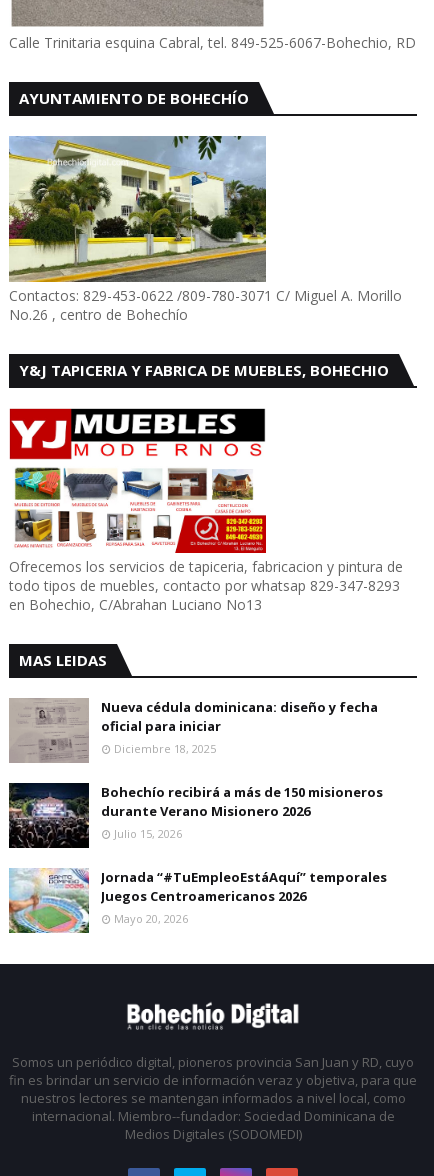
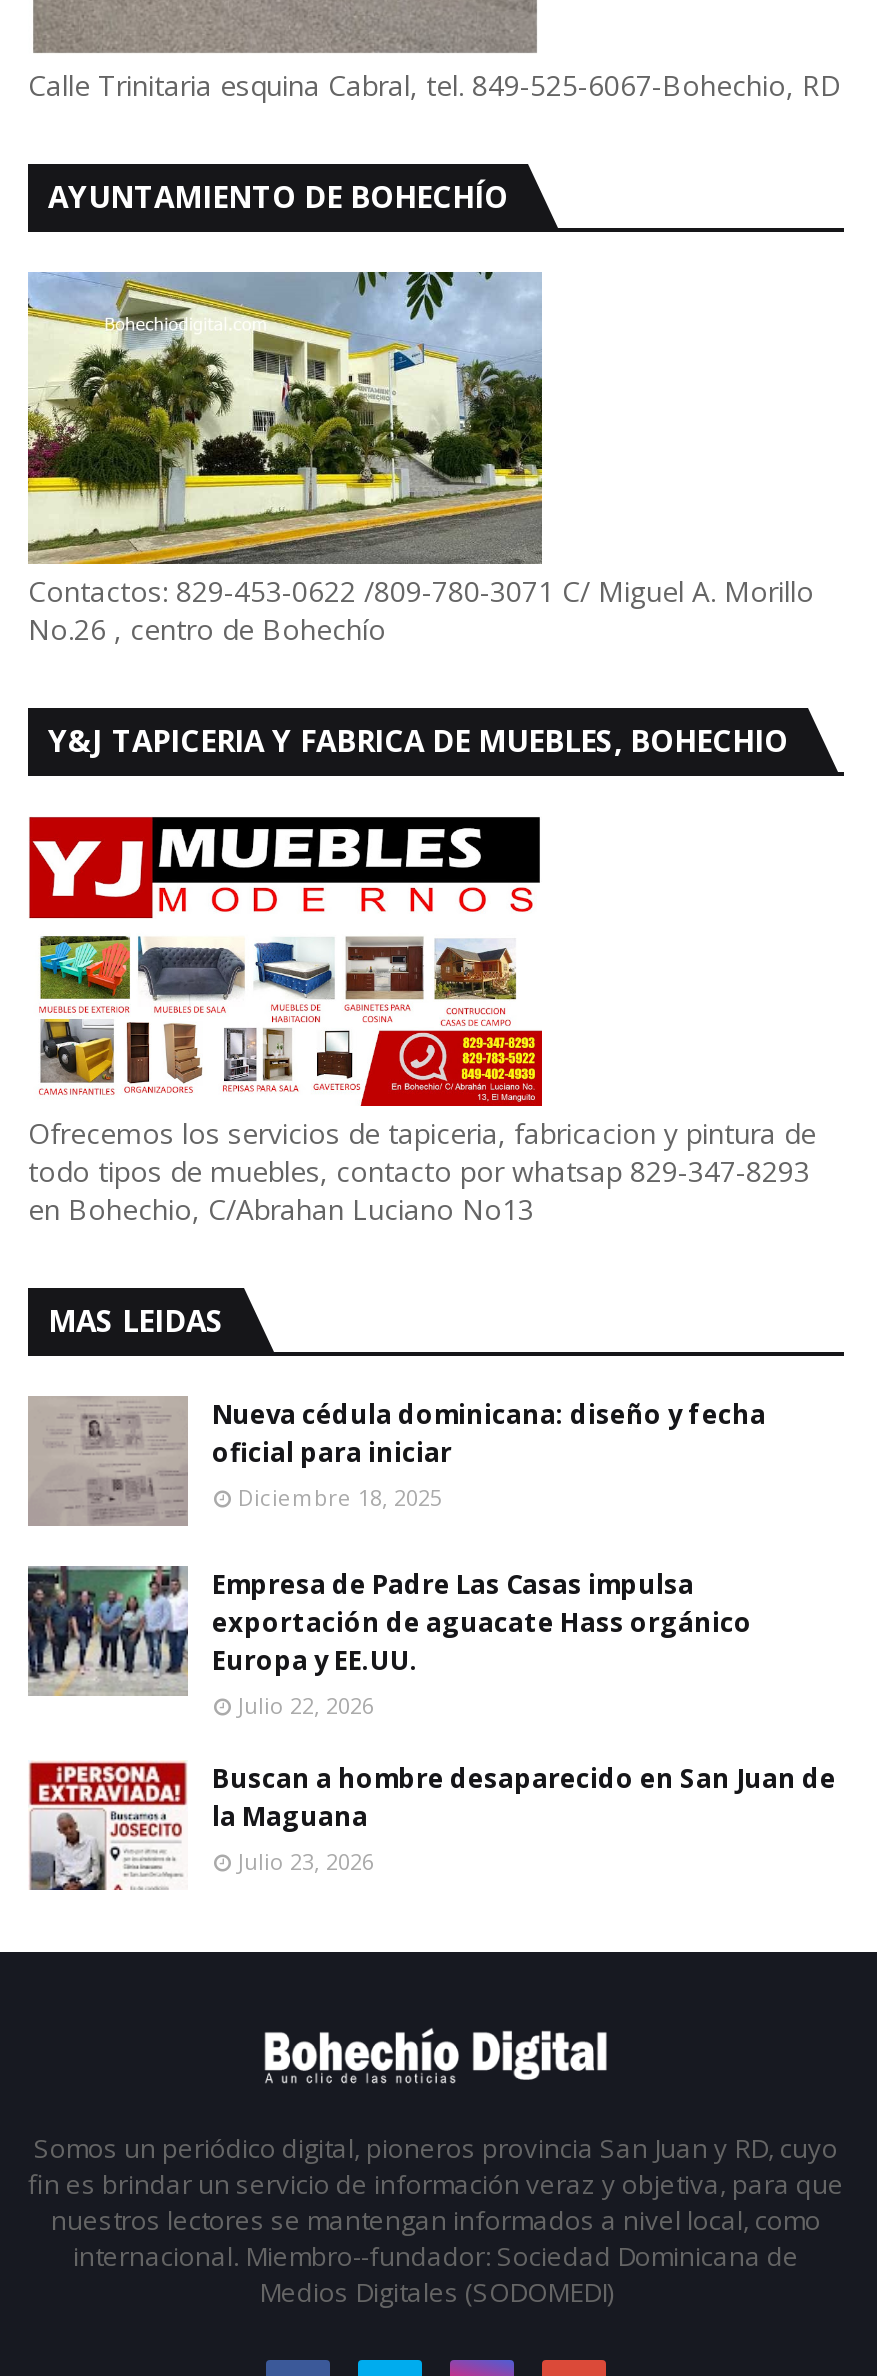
[9,783,383,849] [image] | Bohechío recibirá a más de 150 misioneros | durante Verano Misionero 2026 | Julio 15, 2026 -> [28,1564,752,1720] [image] | Empresa de Padre Las Casas impulsa | exportación de aguacate Hass orgánico | Europa y EE.UU. | Julio 22, 2026
[8,868,387,934] [image] | Jornada “#TuEmpleoEstáAquí” temporales | Juegos Centroamericanos 2026 | Mayo 20, 2026 -> [28,1760,836,1892] [image] | Buscan a hombre desaparecido en San Juan de | la Maguana | Julio 23, 2026

